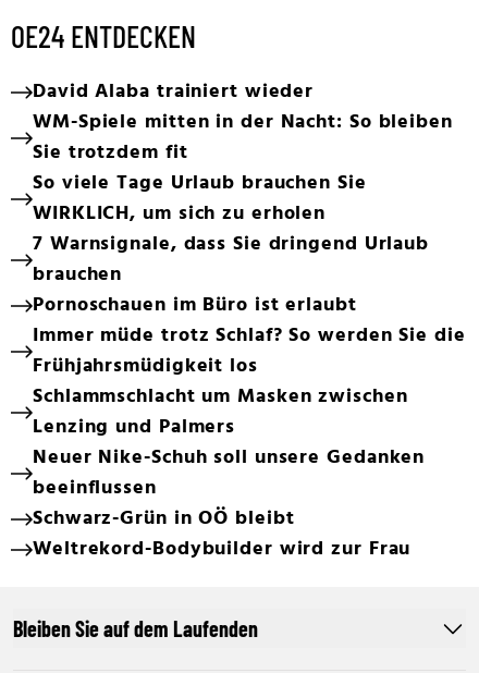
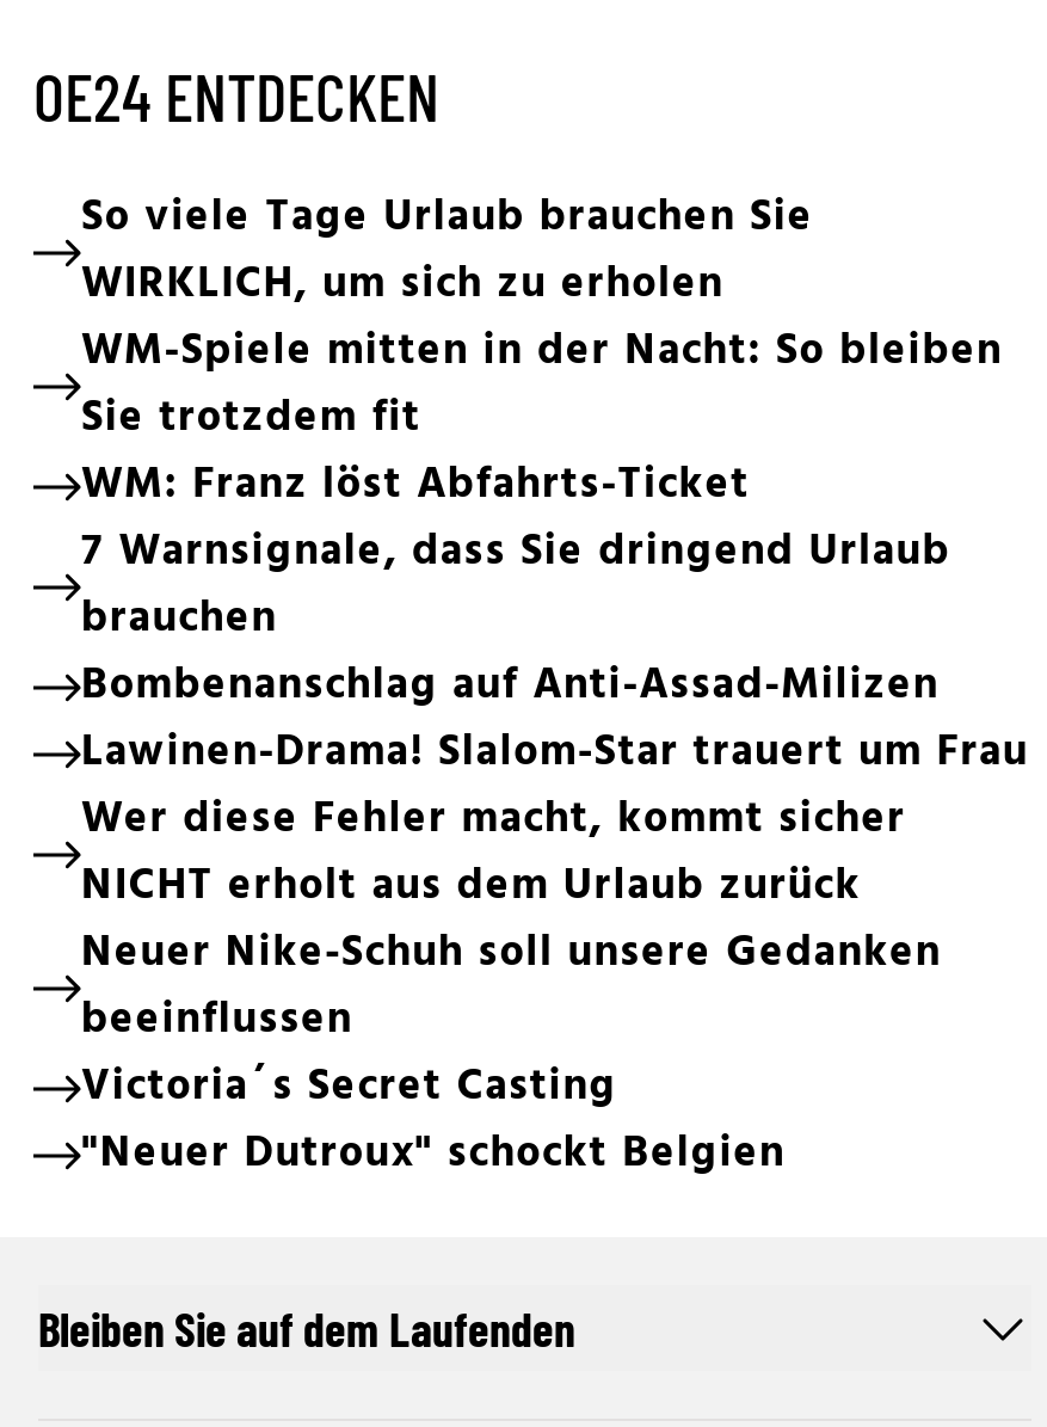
[33,76,314,108] David Alaba trainiert wieder -> none
moved [33,107,453,169] -> [81,318,1003,454]: WM-Spiele mitten in der Nacht: So bleiben | Sie trotzdem fit
moved [33,168,367,230] -> [81,184,813,320]: So viele Tage Urlaub brauchen Sie | WIRKLICH, um sich zu erholen
none -> [81,451,750,521] WM: Franz löst Abfahrts-Ticket
[33,290,466,443] Pornoschauen im Büro ist erlaubt | Immer müde trotz Schlaf? So werden Sie die | Frühjahrsmüdigkeit los | Schlammschlacht um Masken zwischen | Lenzing und Palmers -> [81,652,1029,922] Bombenanschlag auf Anti-Assad-Milizen | Lawinen-Drama! Slalom-Star trauert um Frau | Wer diese Fehler macht, kommt sicher | NICHT erholt aus dem Urlaub zurück
[33,503,411,565] Schwarz-Grün in OÖ bleibt | Weltrekord-Bodybuilder wird zur Frau -> [81,1053,785,1189] Victoria´s Secret Casting | "Neuer Dutroux" schockt Belgien

